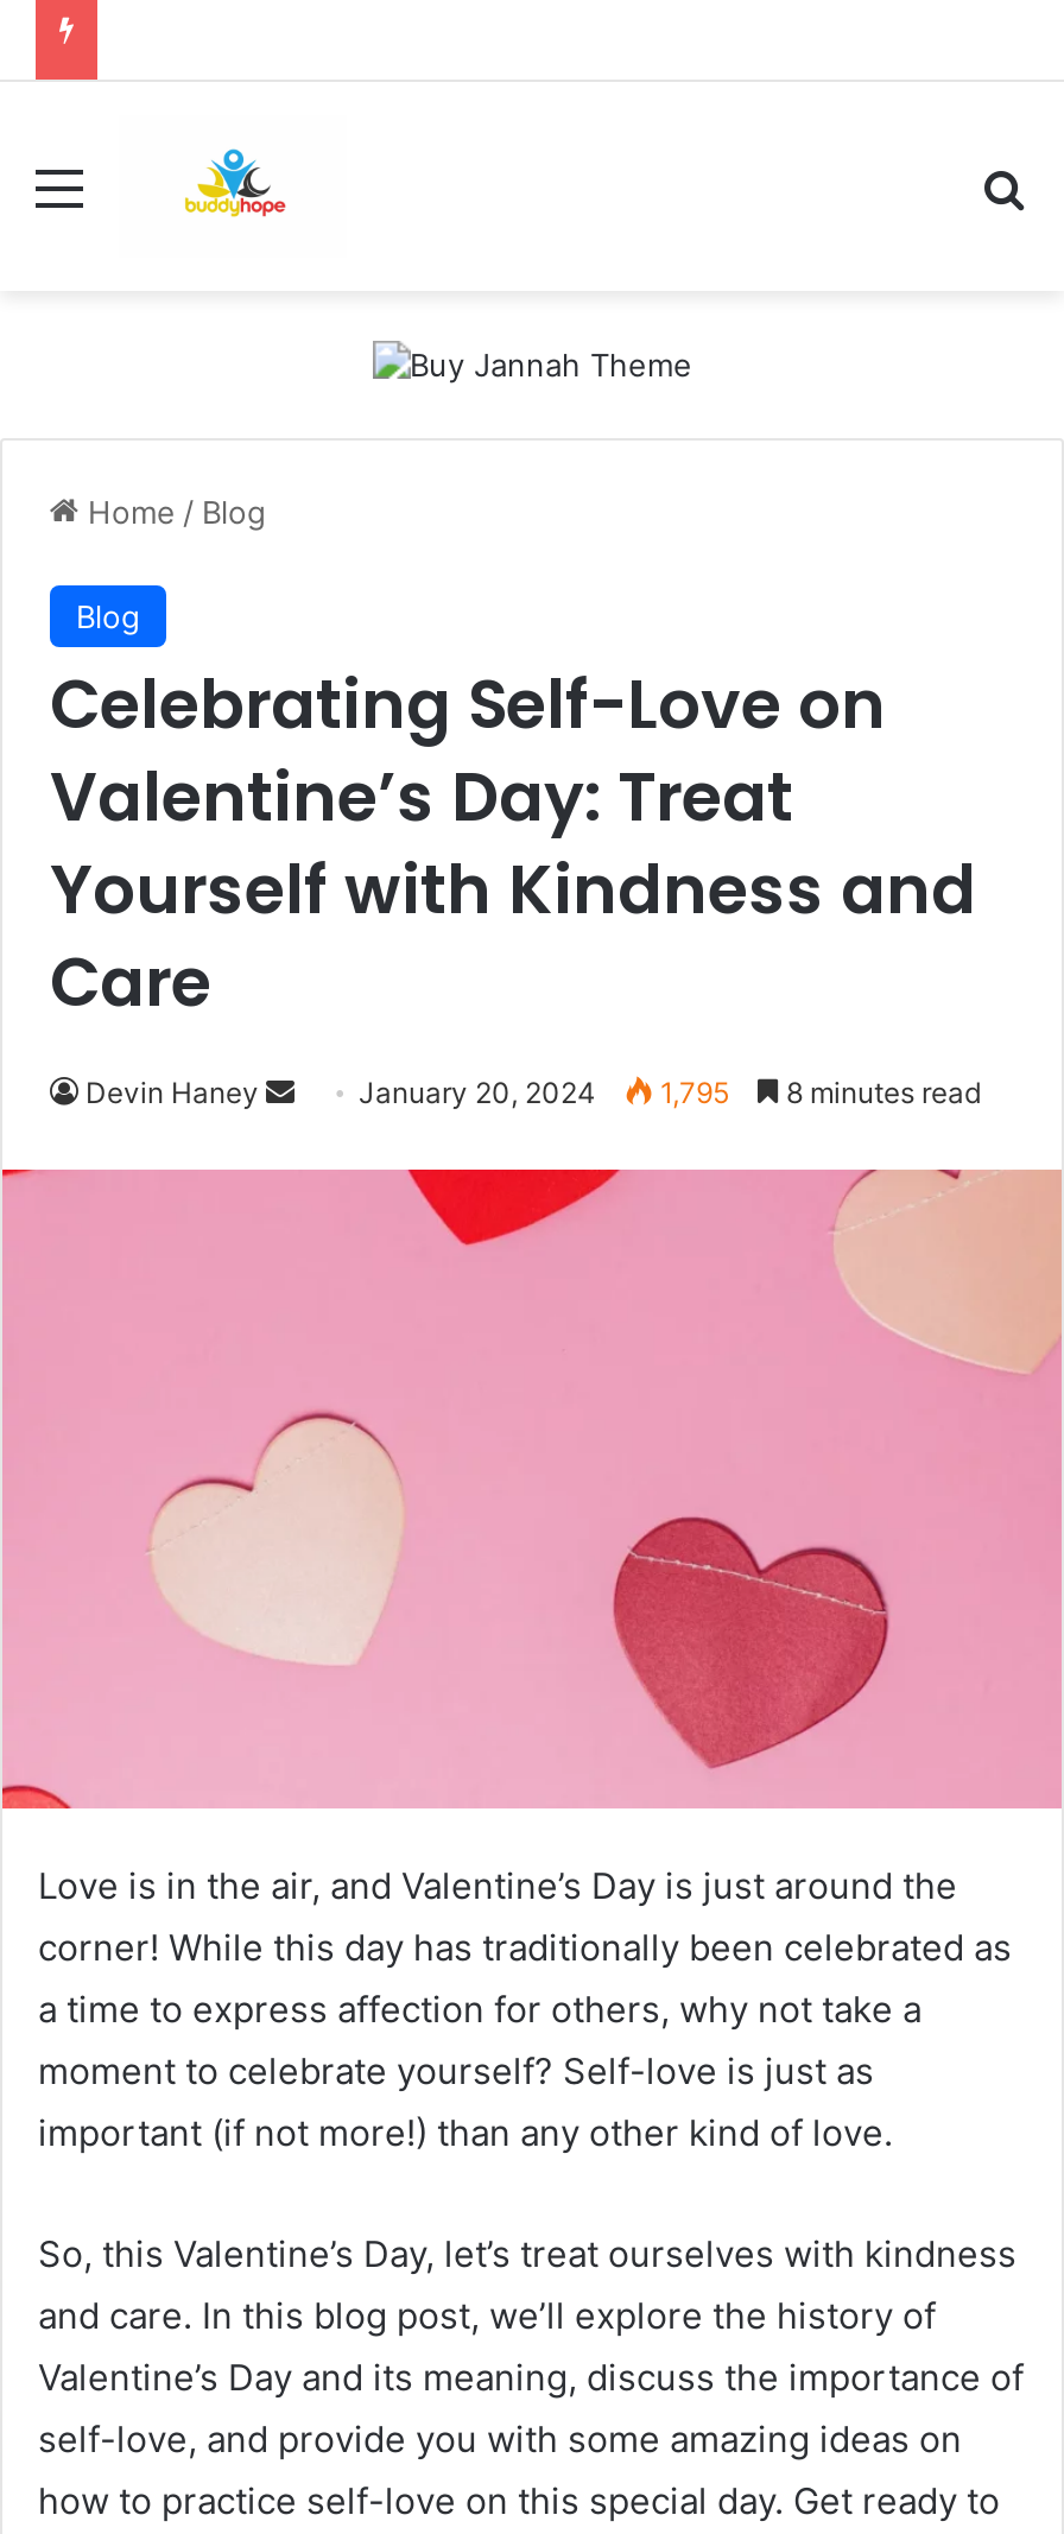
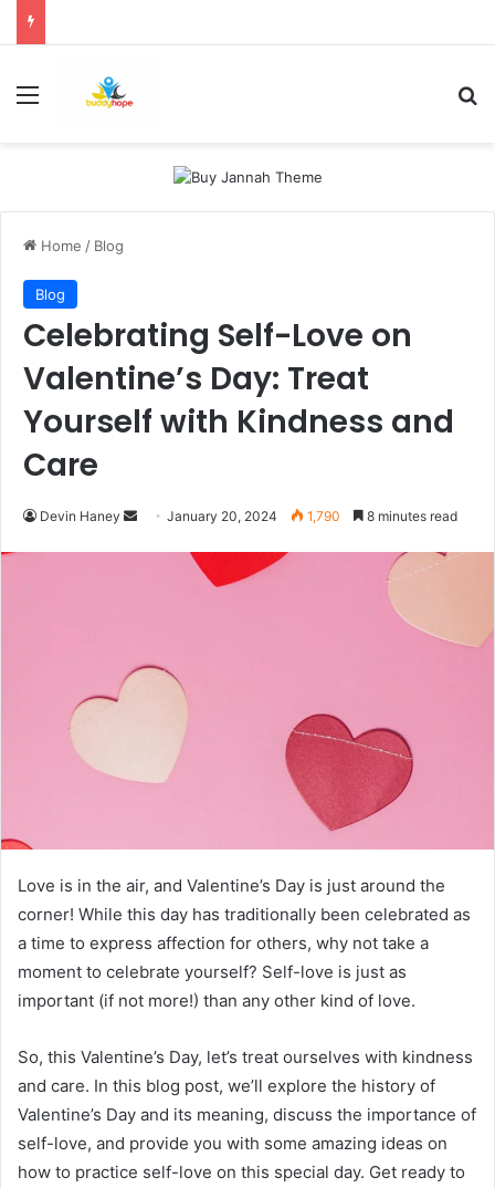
[653,1075,729,1110] 1,795 -> [304,508,340,524] 1,790

